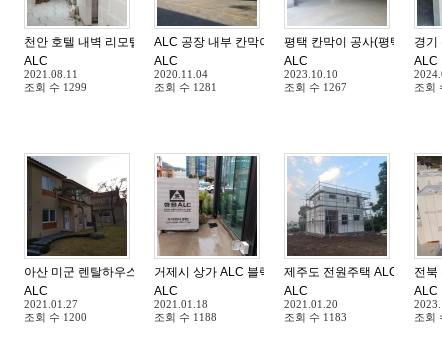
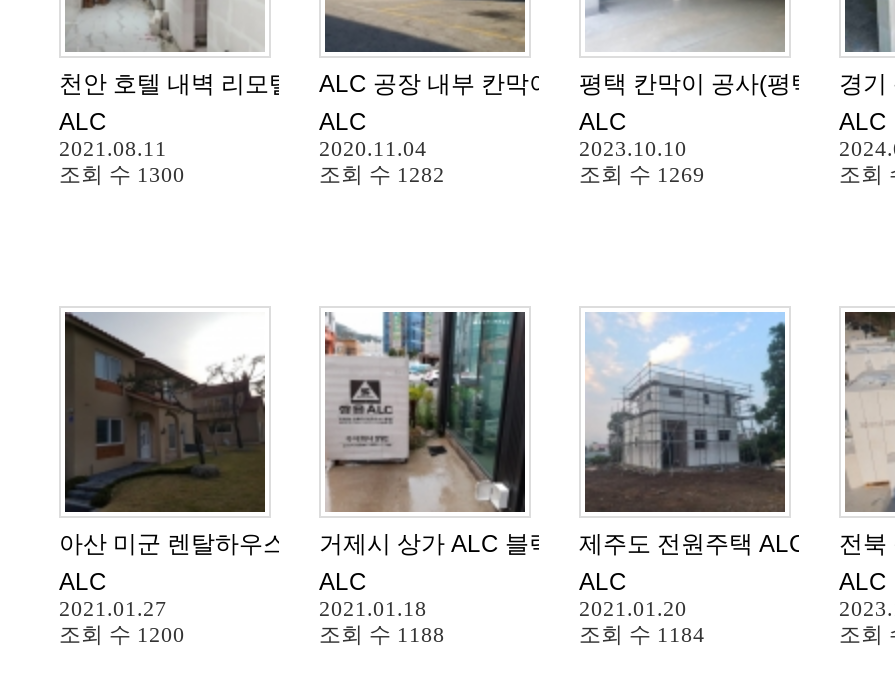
[24,81,87,93] 조회 수 1299 -> [59,163,185,187] 조회 수 1300
[154,81,217,93] 조회 수 1281 -> [319,163,445,187] 조회 수 1282
[284,81,347,93] 조회 수 1267 -> [579,163,705,187] 조회 수 1269
[284,311,347,323] 조회 수 1183 -> [579,623,705,647] 조회 수 1184

